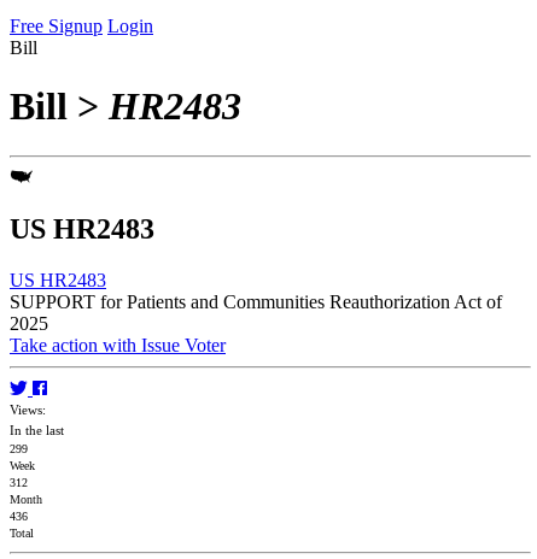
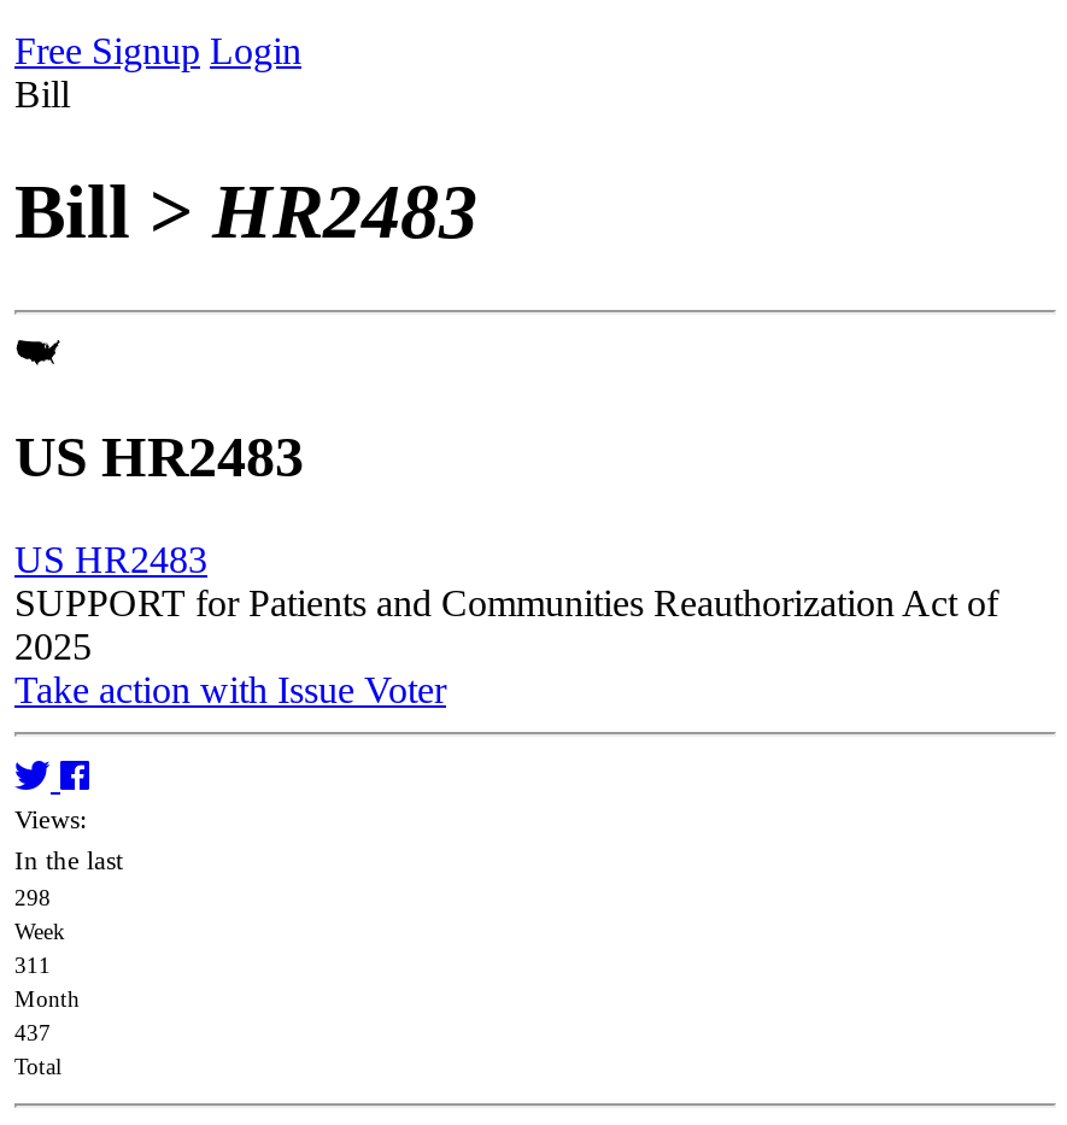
[10,442,28,455] 299 -> [14,883,51,909] 298
[10,475,28,489] 312 -> [14,950,51,977] 311
[10,509,28,522] 436 -> [14,1018,51,1044] 437

